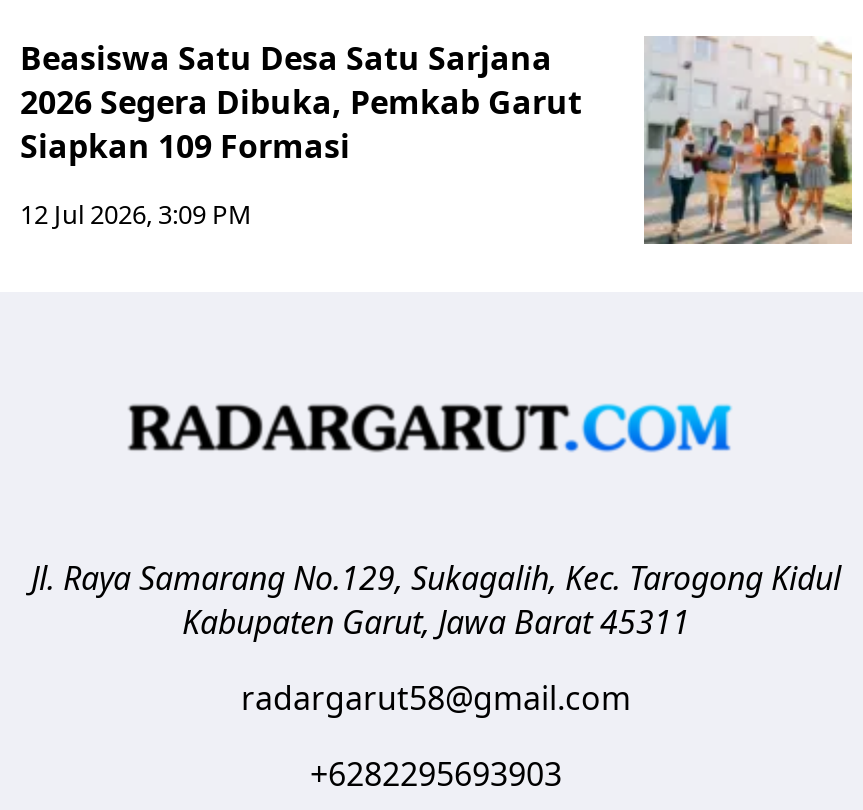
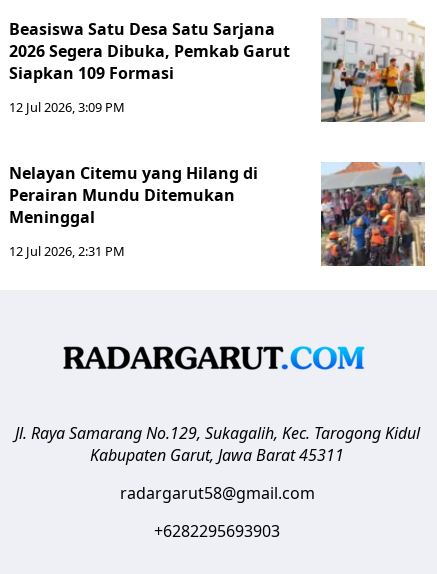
none -> [9,162,258,260] Nelayan Citemu yang Hilang di | Perairan Mundu Ditemukan | Meninggal | 12 Jul 2026, 2:31 PM
none -> [320,162,426,266] [image]

